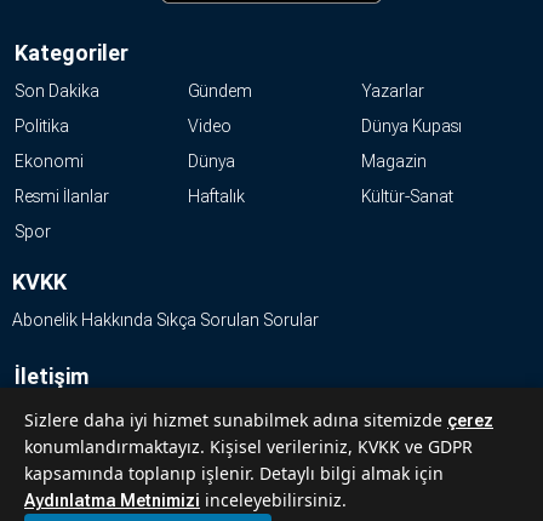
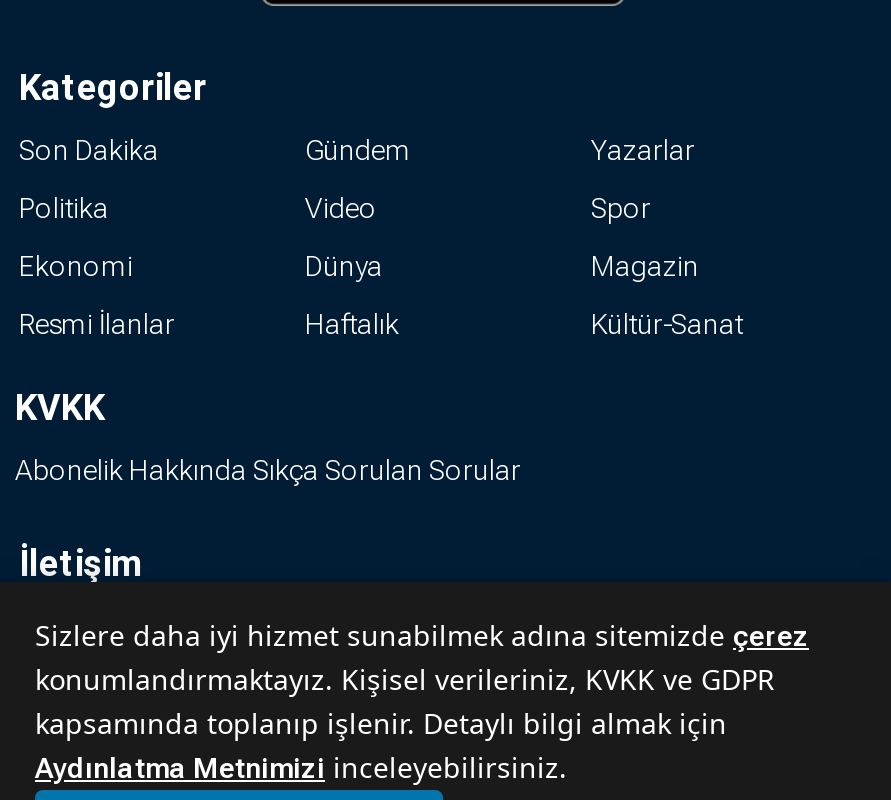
[361,116,462,135] Dünya Kupası -> none
moved [15,221,51,241] -> [591,191,651,223]: Spor

